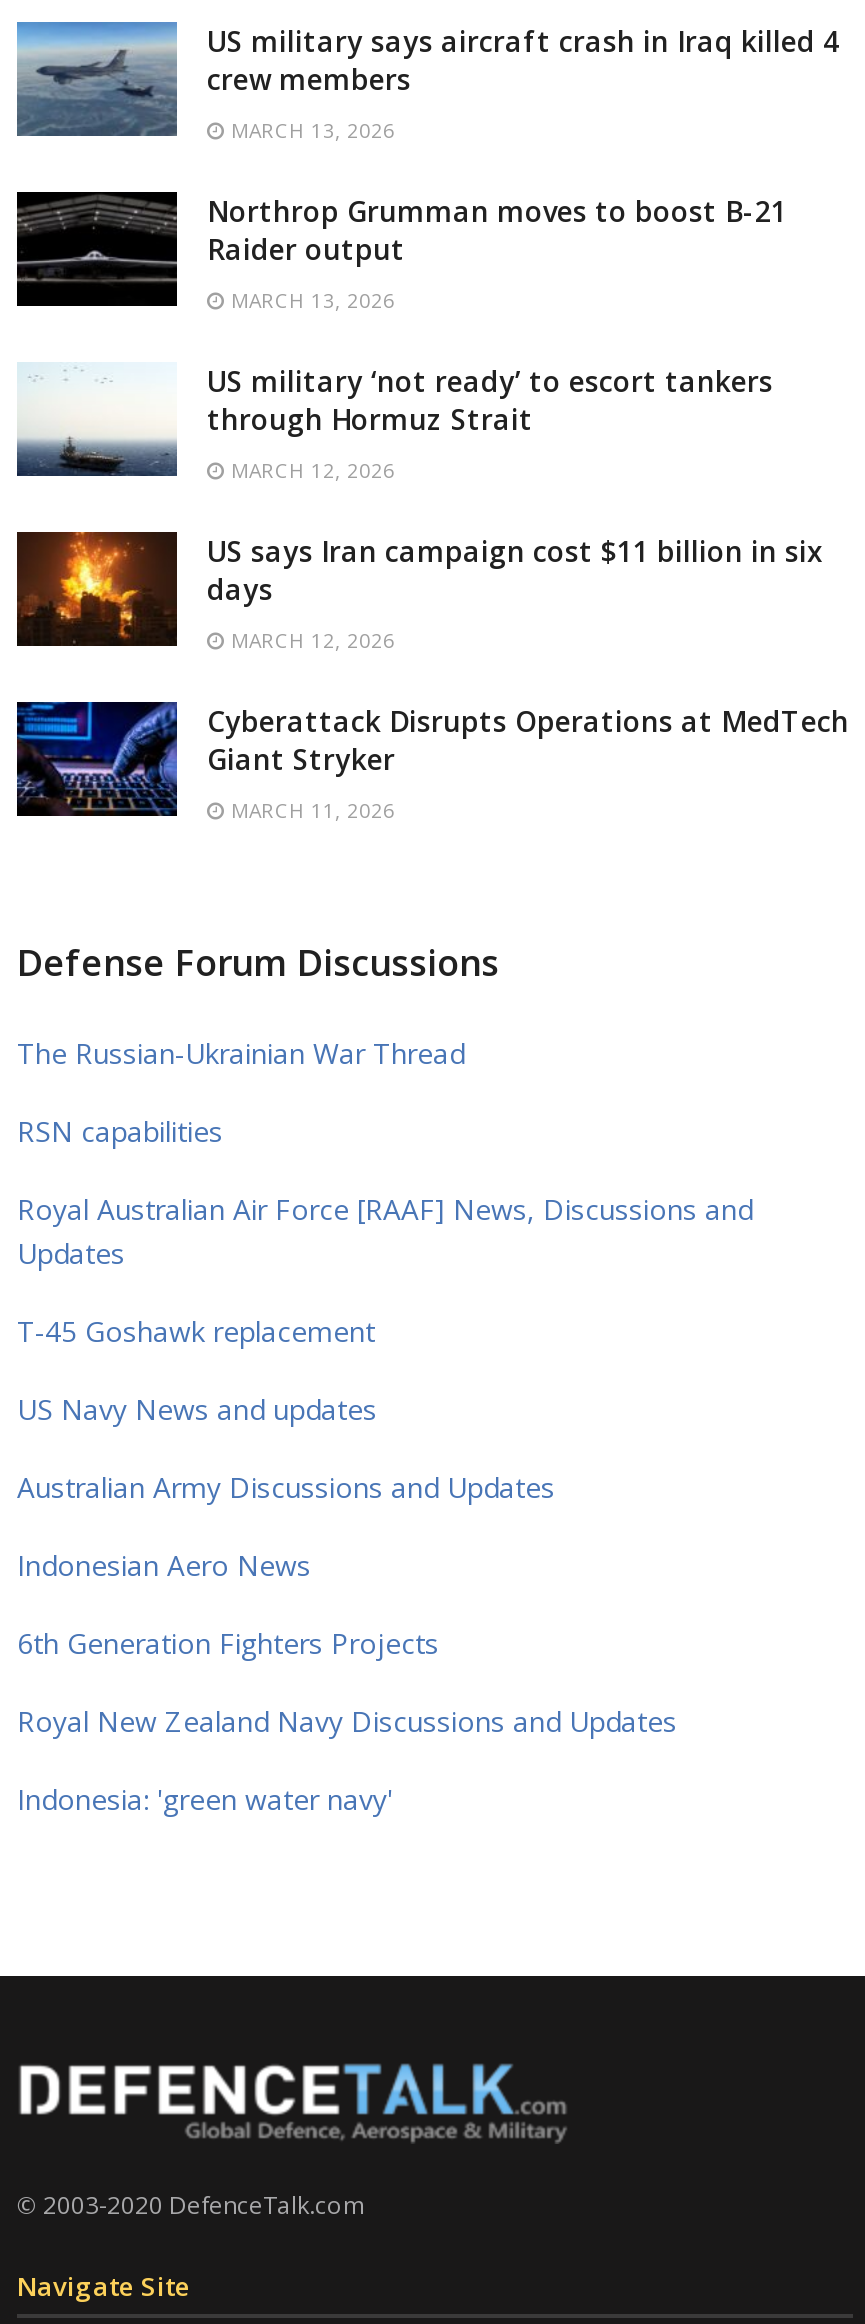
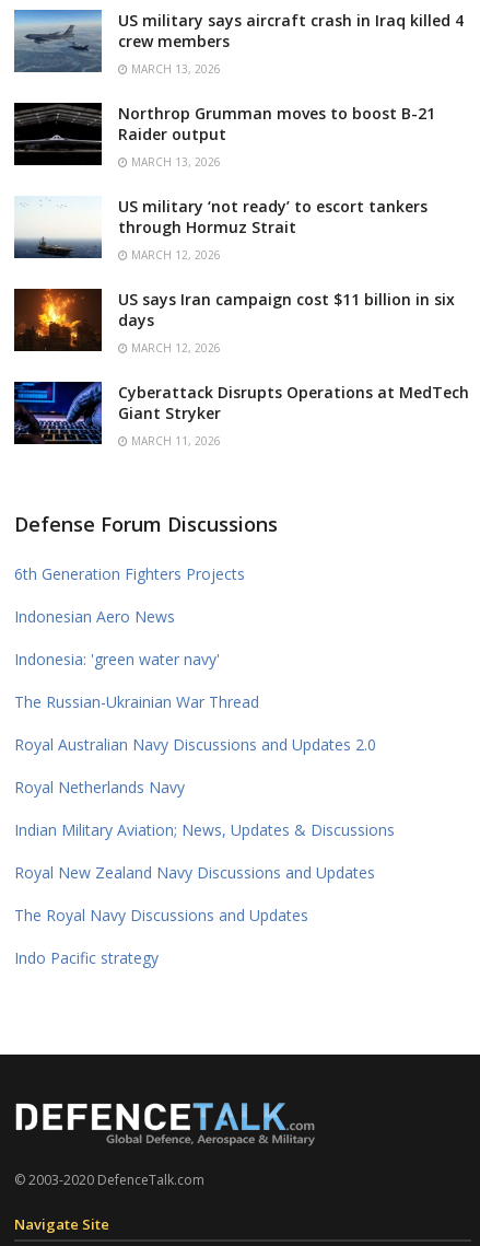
moved [17,1034,465,1072] -> [14,691,259,712]: The Russian-Ukrainian War Thread
[17,1112,753,1506] RSN capabilities | Royal Australian Air Force [RAAF] News, Discussions and | Updates | T-45 Goshawk replacement | US Navy News and updates | Australian Army Discussions and Updates -> none
moved [17,1546,311,1584] -> [14,606,175,627]: Indonesian Aero News
moved [17,1624,439,1662] -> [14,563,245,584]: 6th Generation Fighters Projects
moved [17,1702,677,1740] -> [14,862,375,883]: Royal New Zealand Navy Discussions and Updates
moved [17,1780,393,1818] -> [14,648,220,669]: Indonesia: 'green water navy'
none -> [14,734,395,968] Royal Australian Navy Discussions and Updates 2.0 | Royal Netherlands Navy | Indian Military Aviation; News, Updates & Discussions | The Royal Navy Discussions and Updates | Indo Pacific strategy

